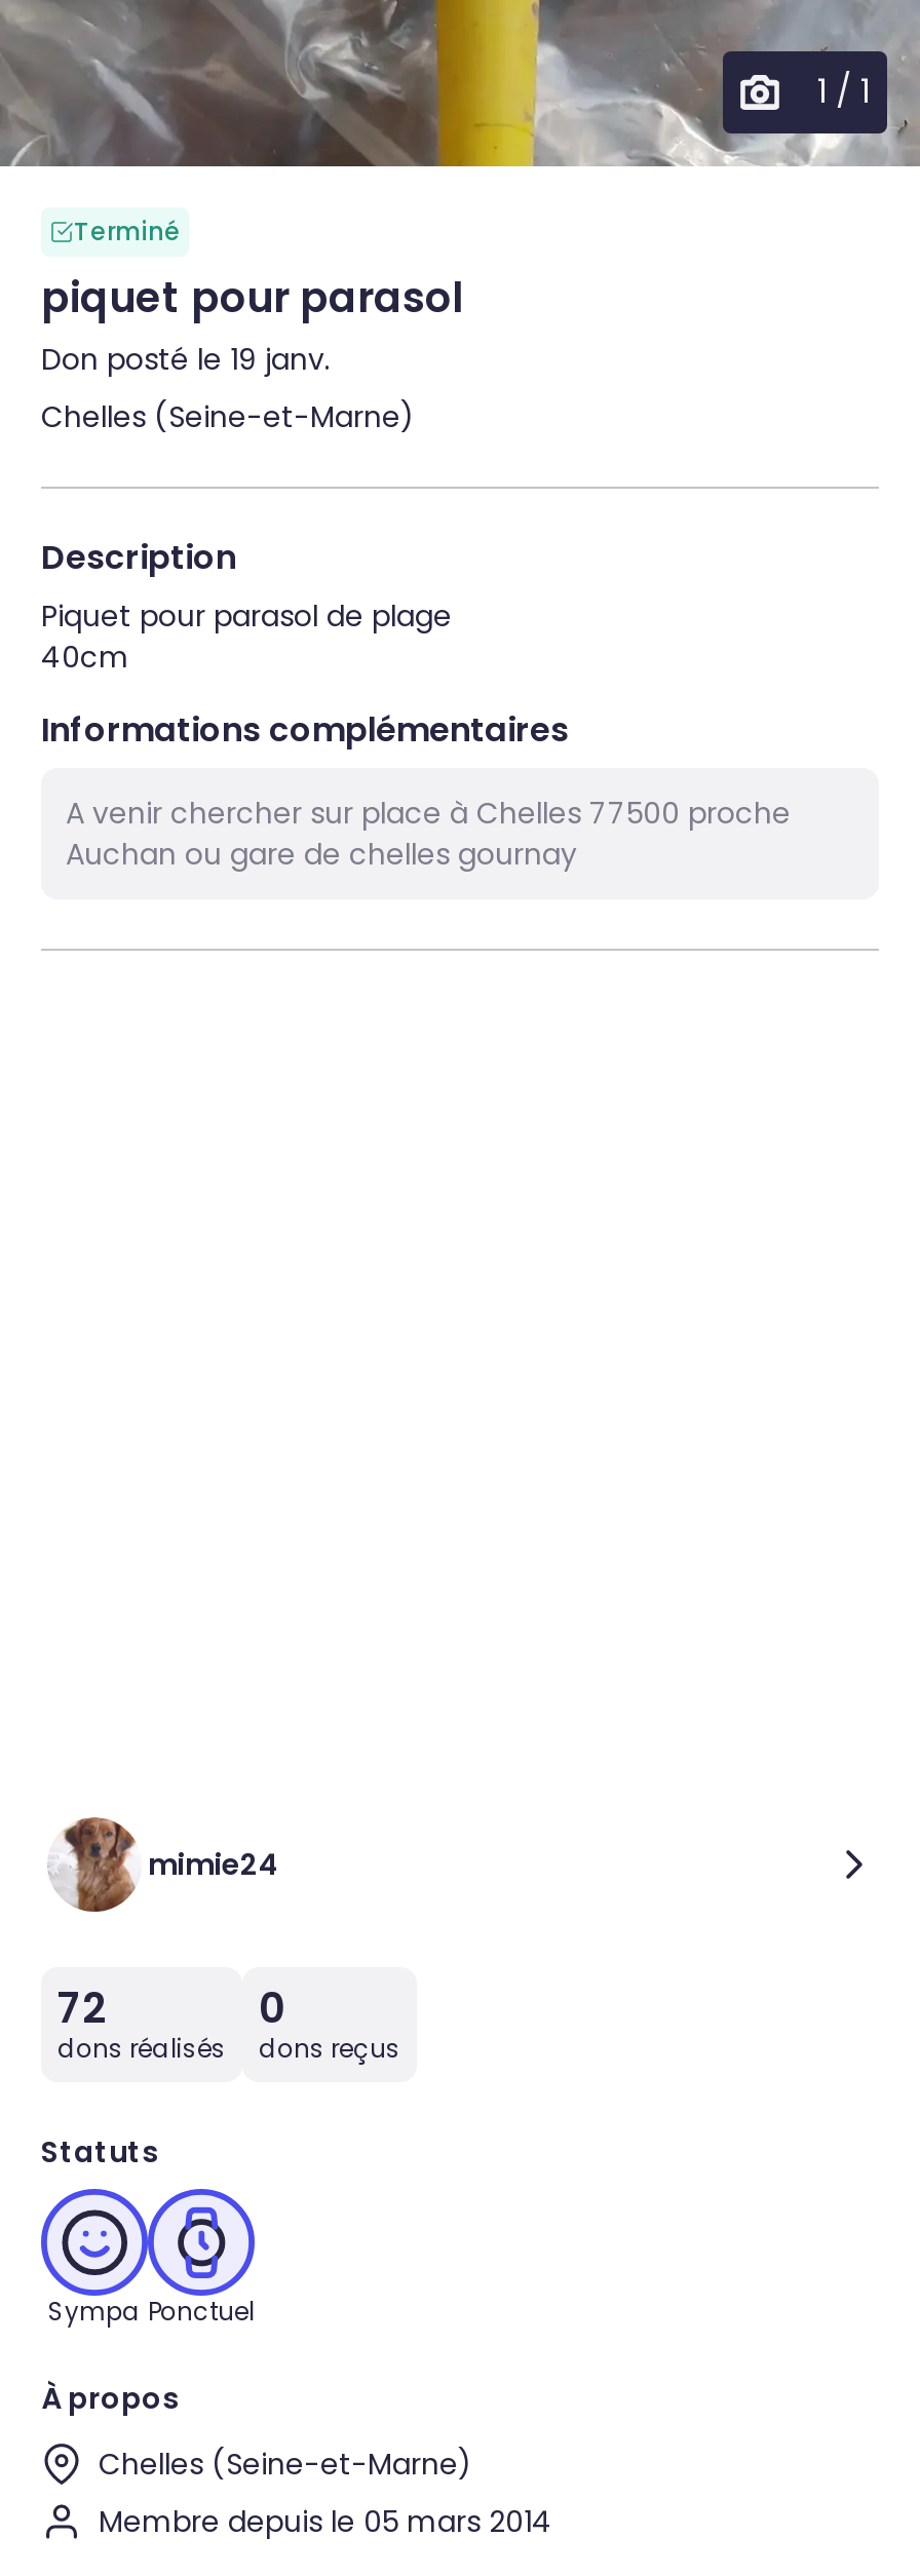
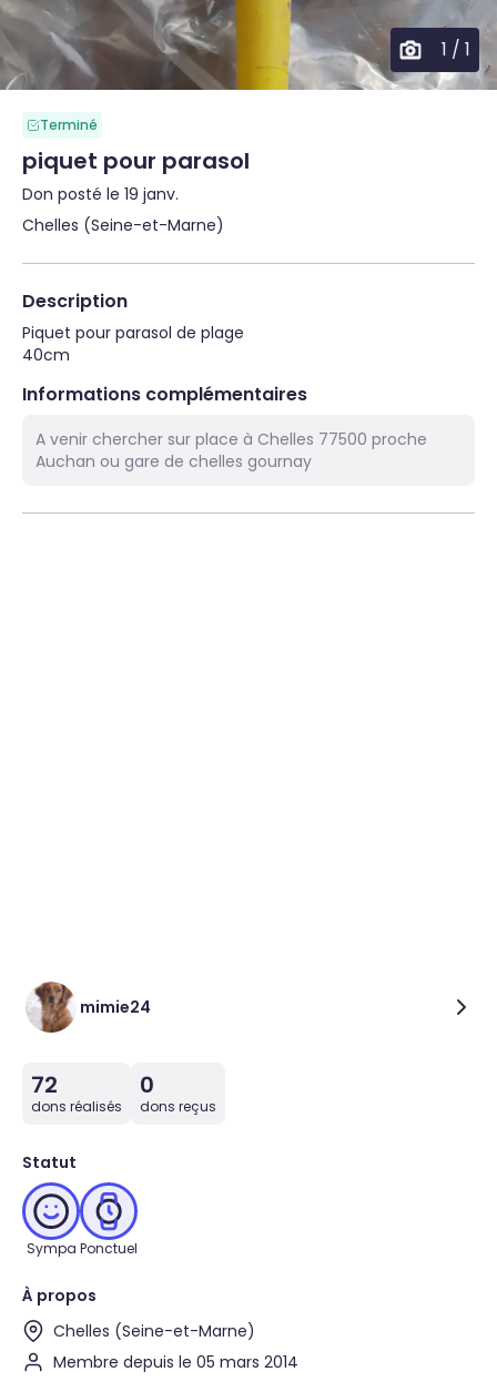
[41,2131,158,2173] Statuts -> [22,1151,77,1173] Statut

